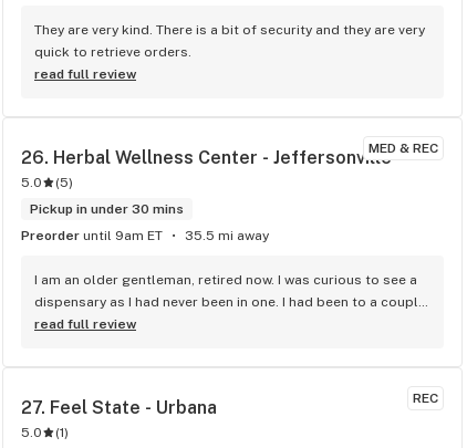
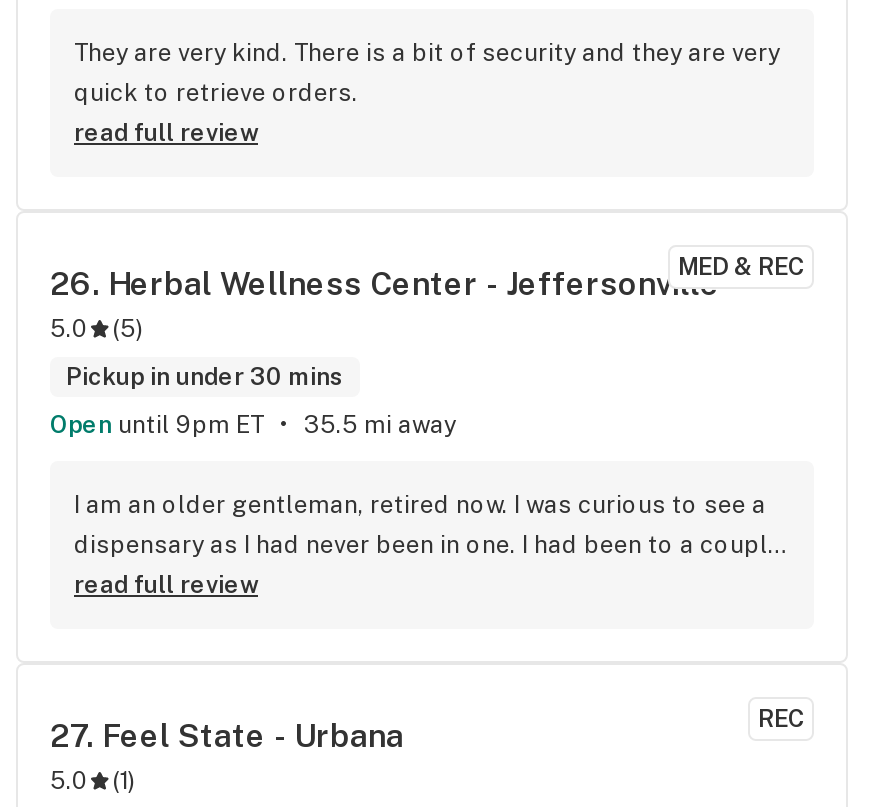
[30,228,163,243] Preorder until 9am ET -> [68,411,264,439] Open until 9pm ET

